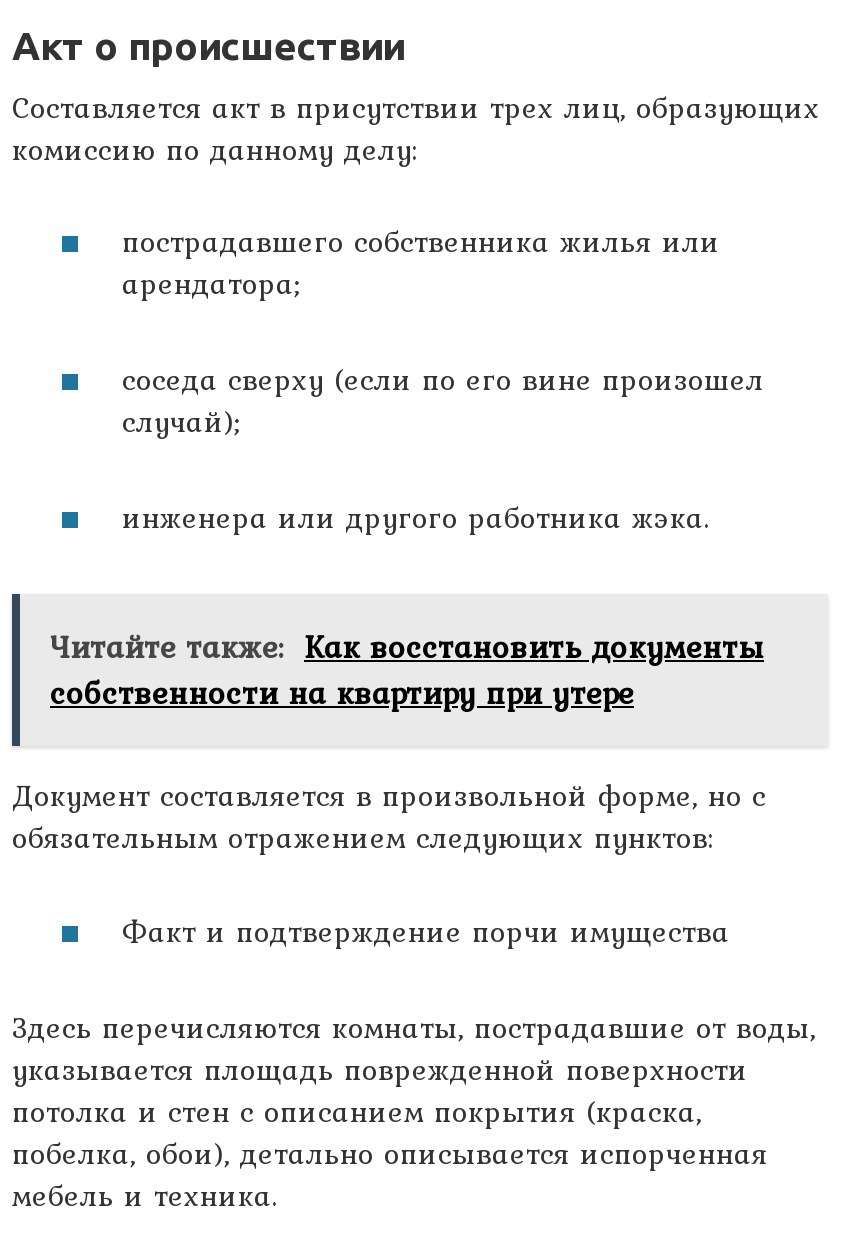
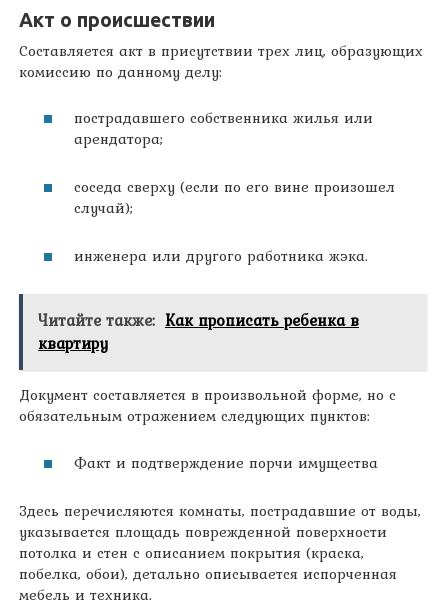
[50,622,764,716] Читайте также: Как восстановить документы | собственности на квартиру при утере -> [38,308,359,355] Читайте также: Как прописать ребенка в | квартиру

